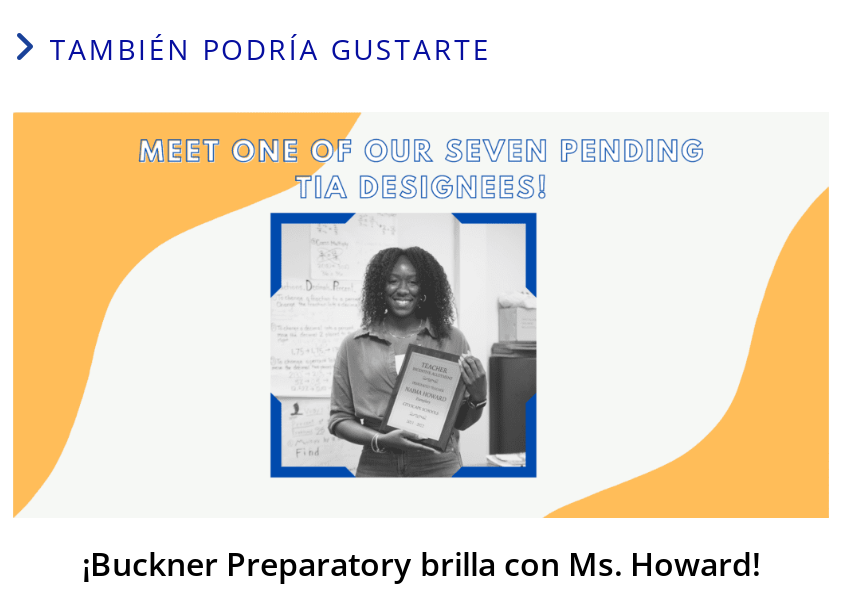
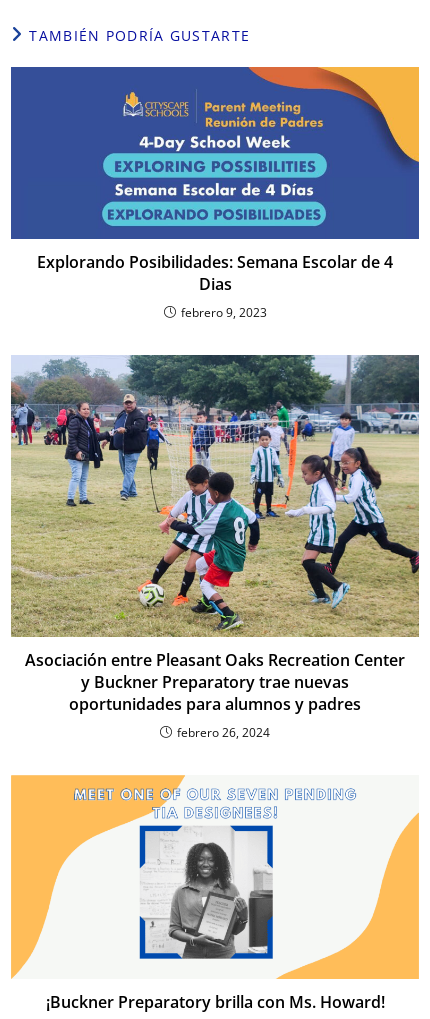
none -> [10,66,420,321] [image] | Explorando Posibilidades: Semana Escolar de 4 | Dias | febrero 9, 2023
none -> [10,354,420,741] [image] | Asociación entre Pleasant Oaks Recreation Center | y Buckner Preparatory trae nuevas | oportunidades para alumnos y padres | febrero 26, 2024

